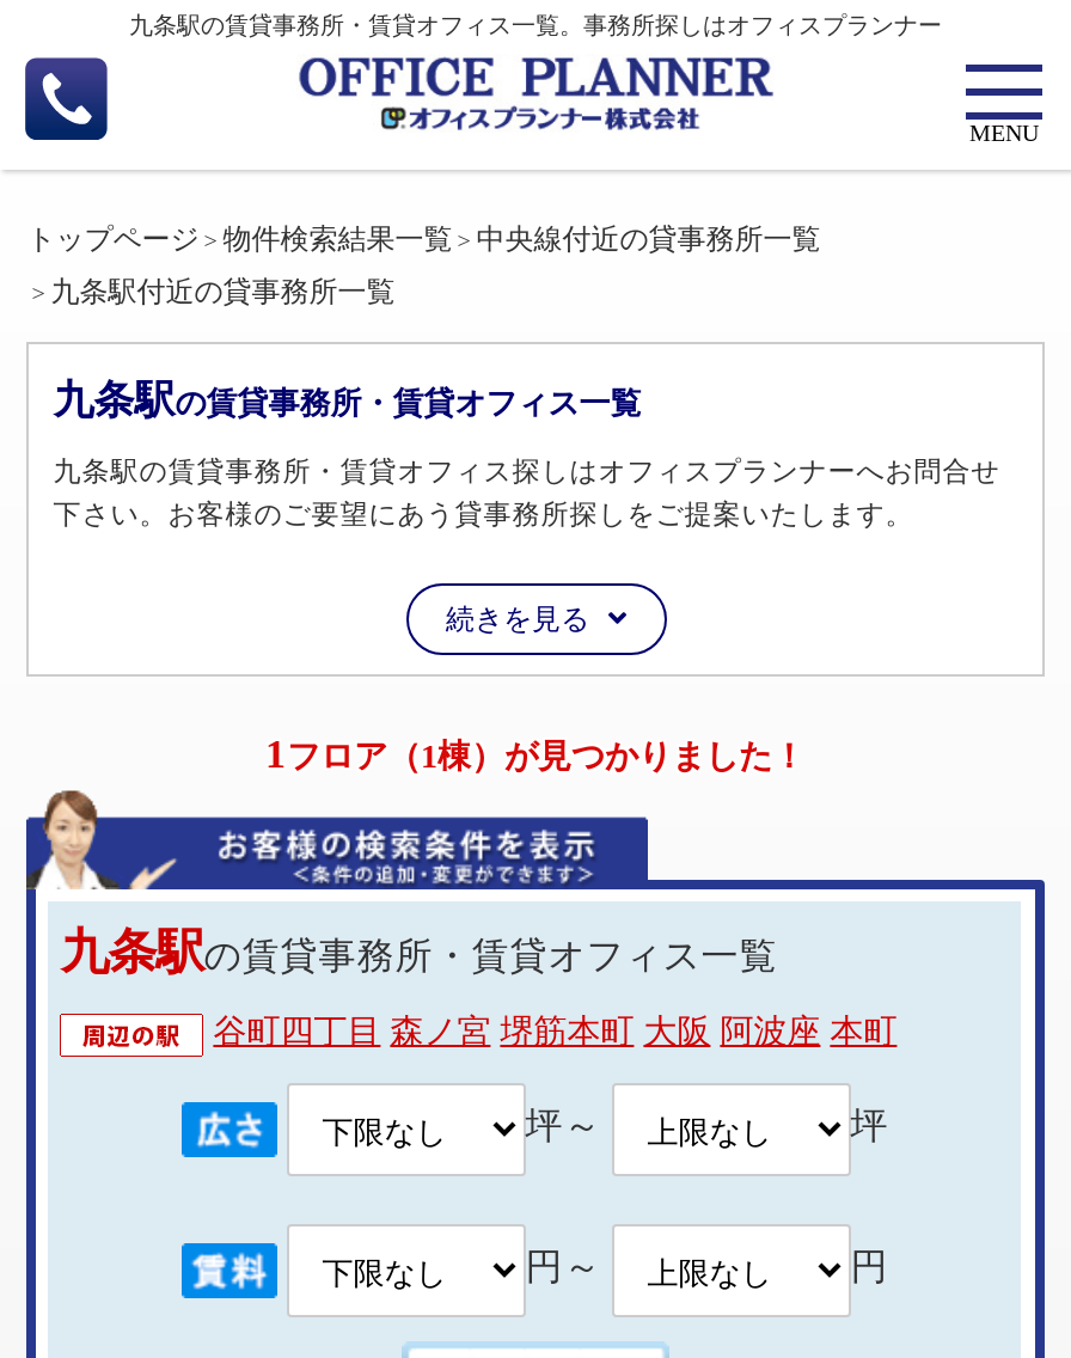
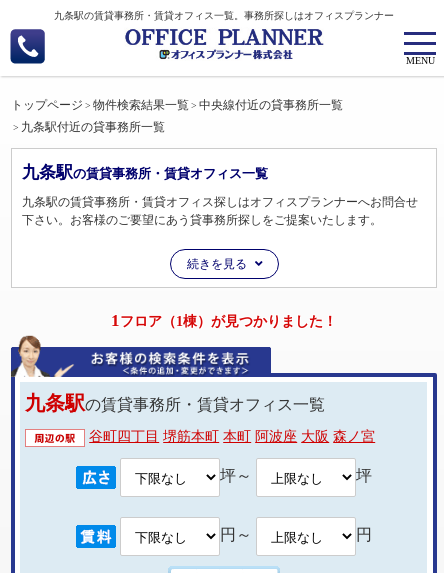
[213,1014,897,1050] 谷町四丁目 森ノ宮 堺筋本町 大阪 阿波座 本町 -> [89,429,375,444] 谷町四丁目 堺筋本町 本町 阿波座 大阪 森ノ宮

